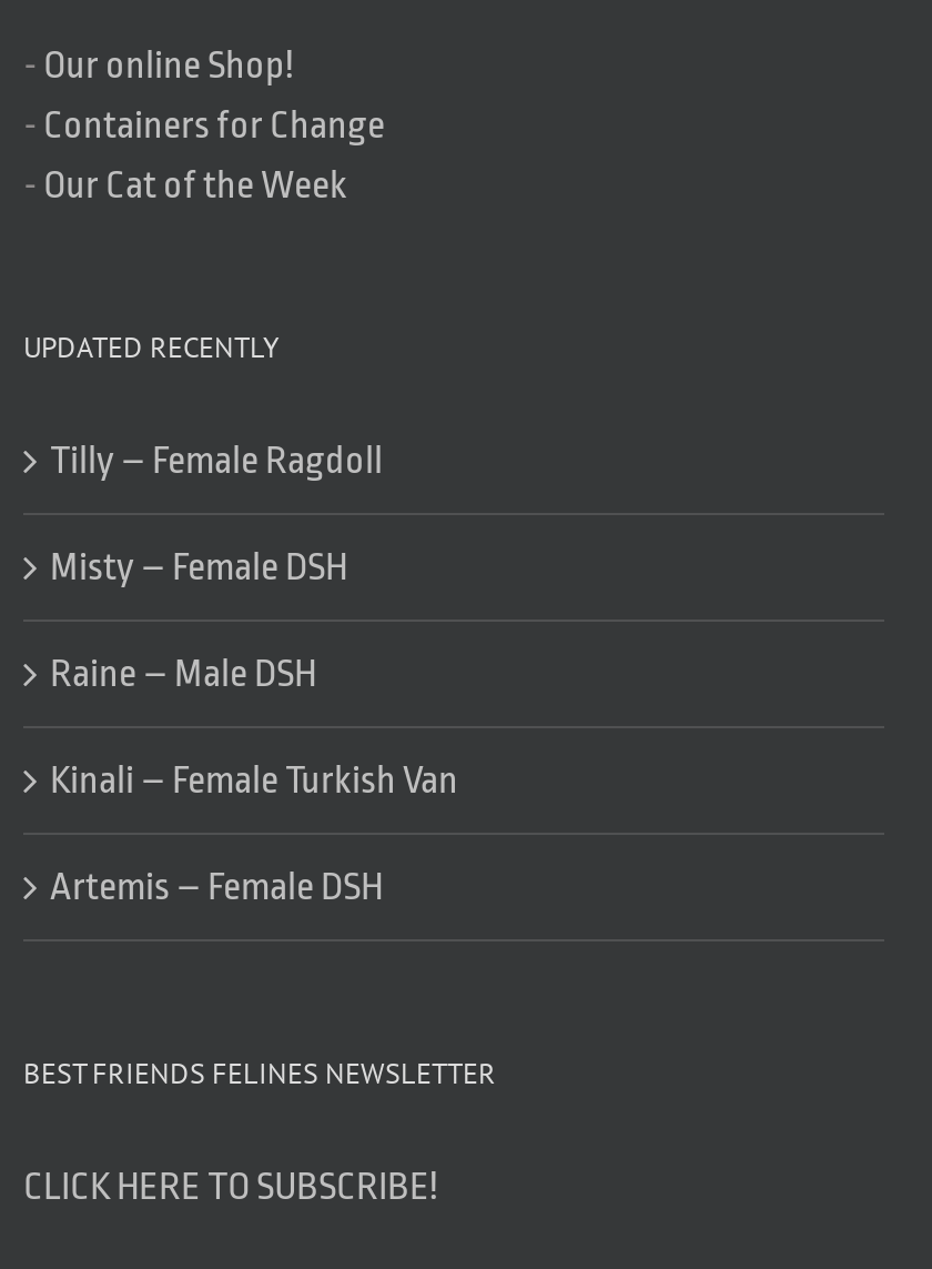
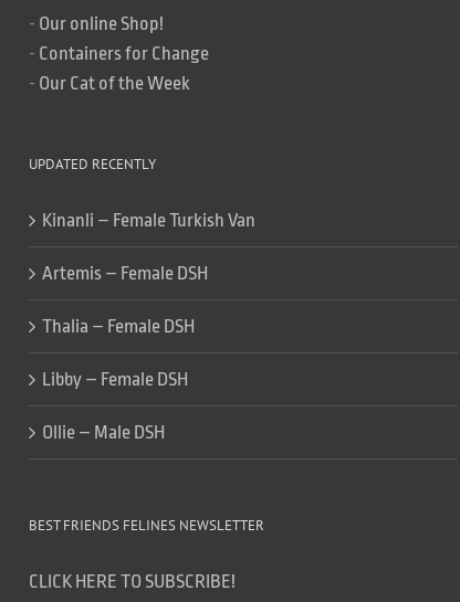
[50,440,458,802] Tilly – Female Ragdoll | Misty – Female DSH | Raine – Male DSH | Kinali – Female Turkish Van -> [42,210,255,231] Kinanli – Female Turkish Van
moved [50,866,383,909] -> [42,263,208,284]: Artemis – Female DSH
none -> [42,316,195,443] Thalia – Female DSH | Libby – Female DSH | Ollie – Male DSH

